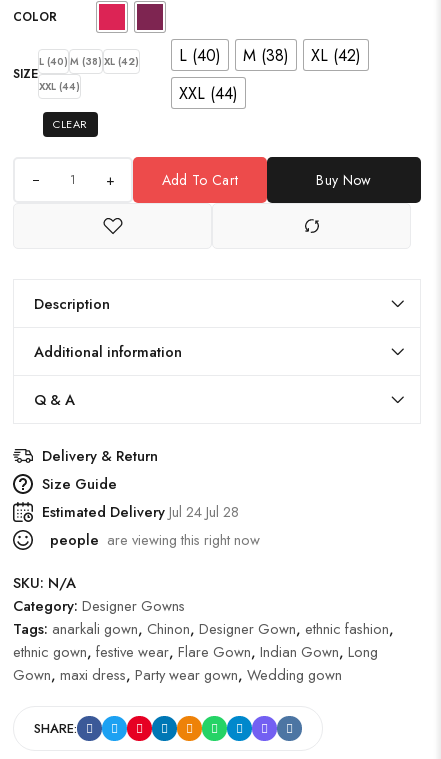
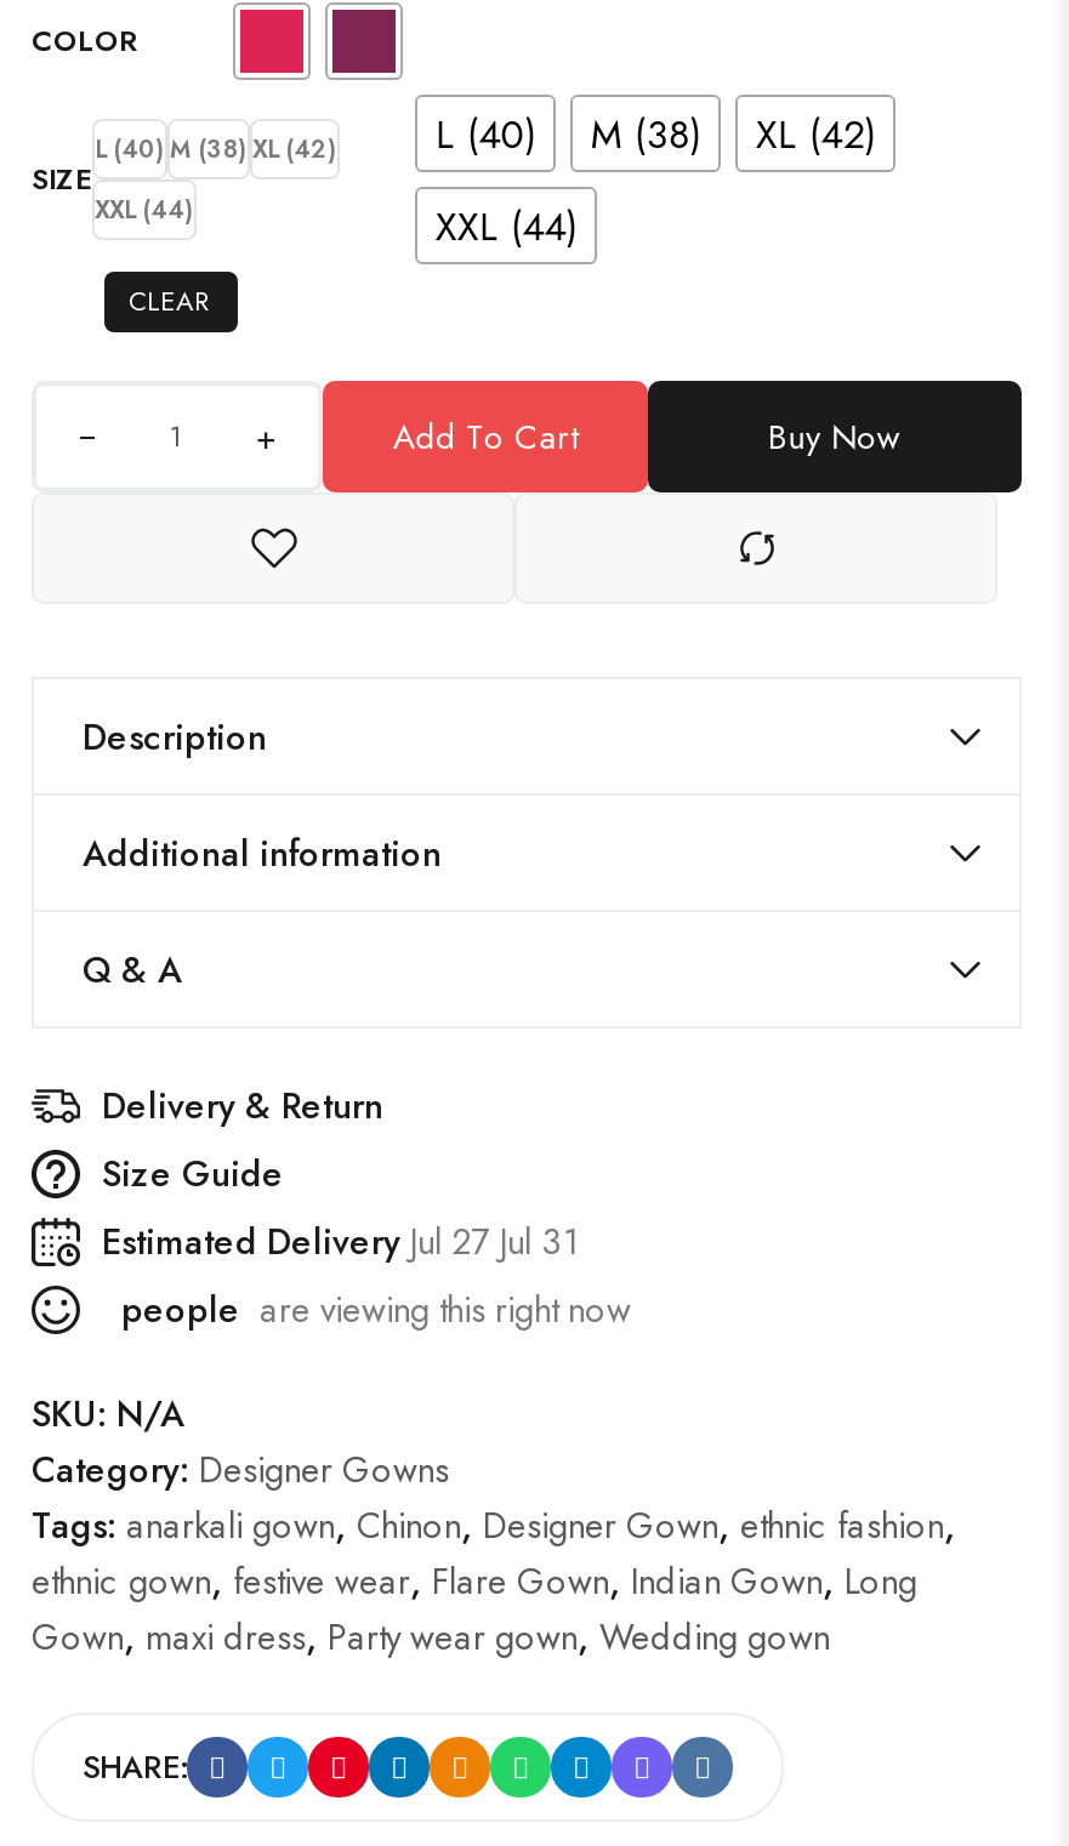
[42,501,239,522] Estimated Delivery Jul 24 Jul 28 -> [102,1216,578,1267] Estimated Delivery Jul 27 Jul 31

